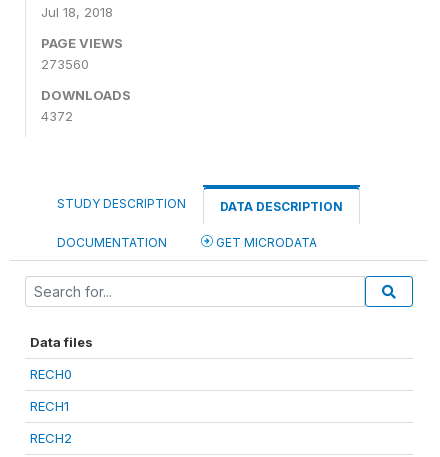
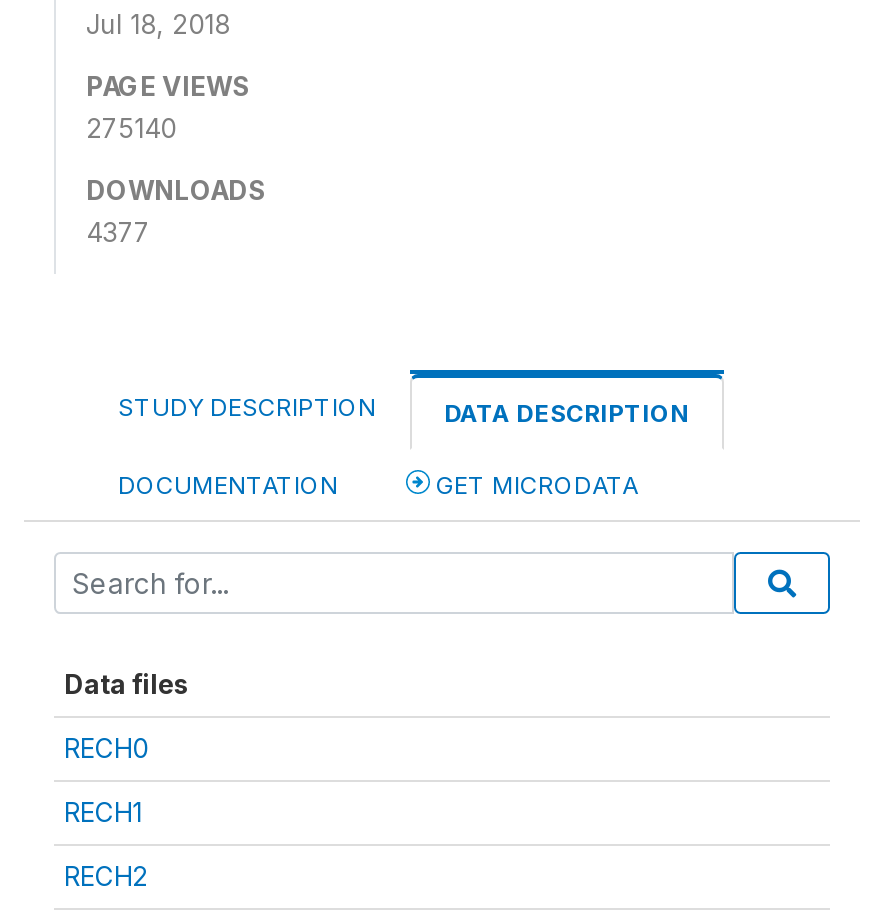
[41,56,89,72] 273560 -> [86,112,176,144] 275140
[41,108,73,124] 4372 -> [86,216,150,248] 4377

